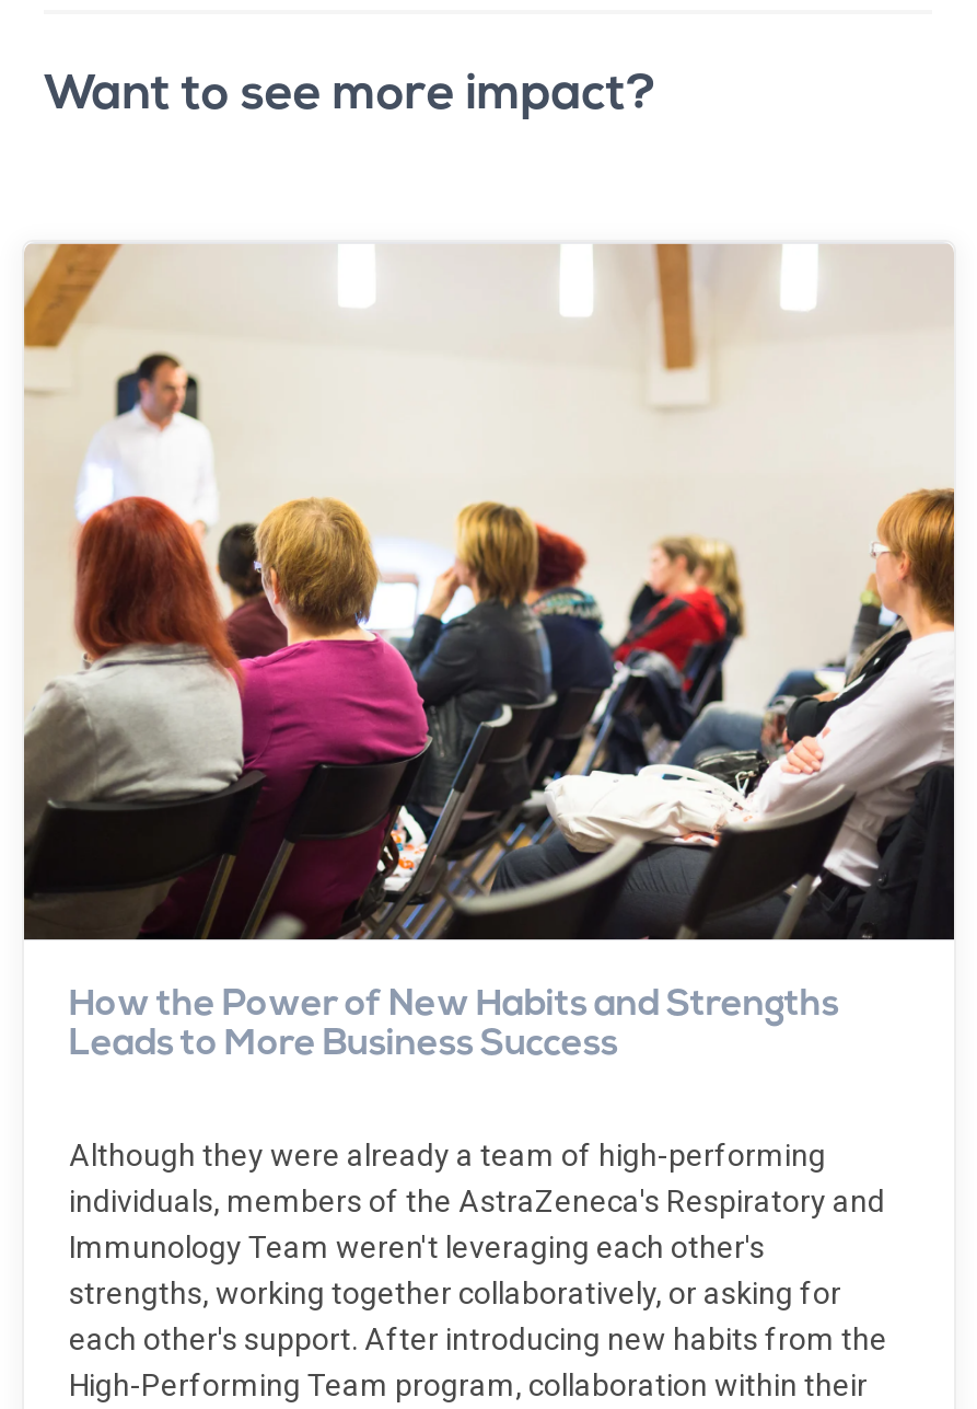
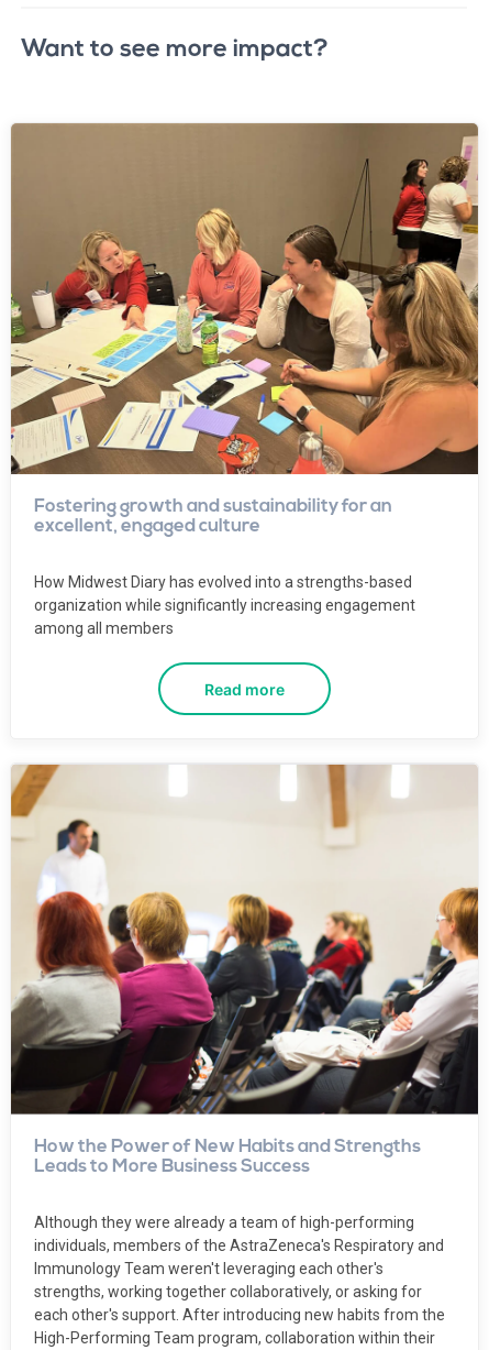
none -> [10,122,479,698] [image] | Fostering growth and sustainability for an | excellent, engaged culture | How Midwest Diary has evolved into a strengths-based | organization while significantly increasing engagement | among all members | Read more

